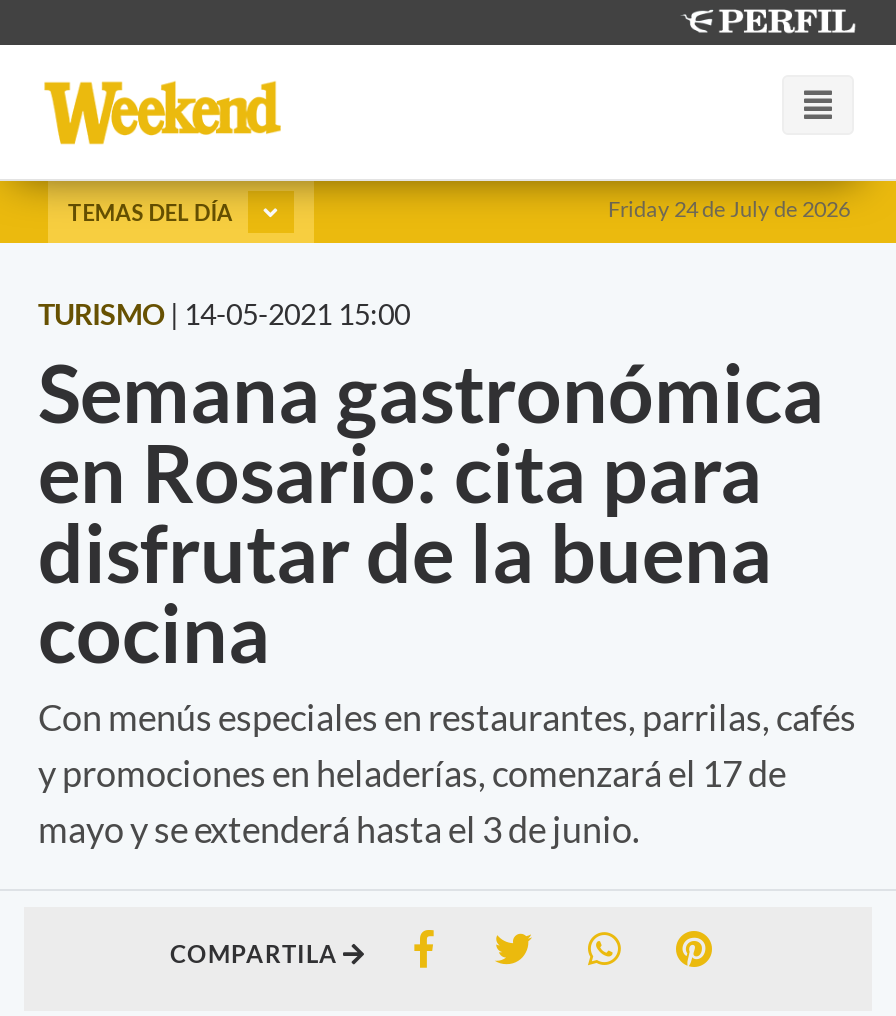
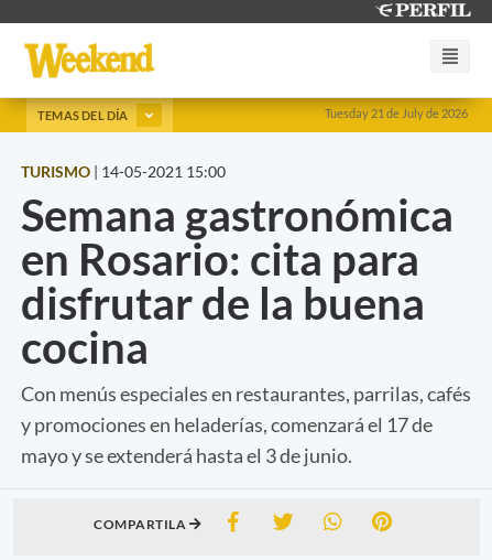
[608,195,850,221] Friday 24 de July de 2026 -> [325,106,468,120] Tuesday 21 de July de 2026

